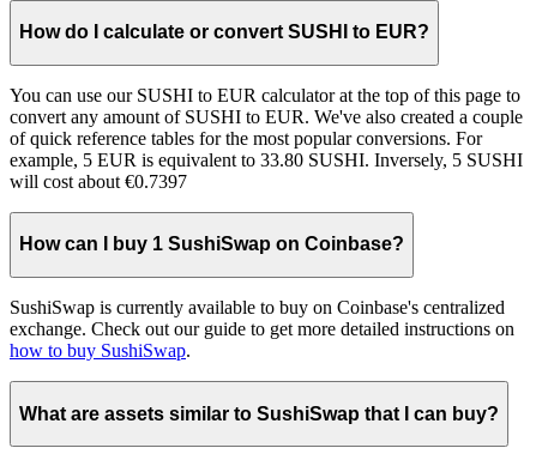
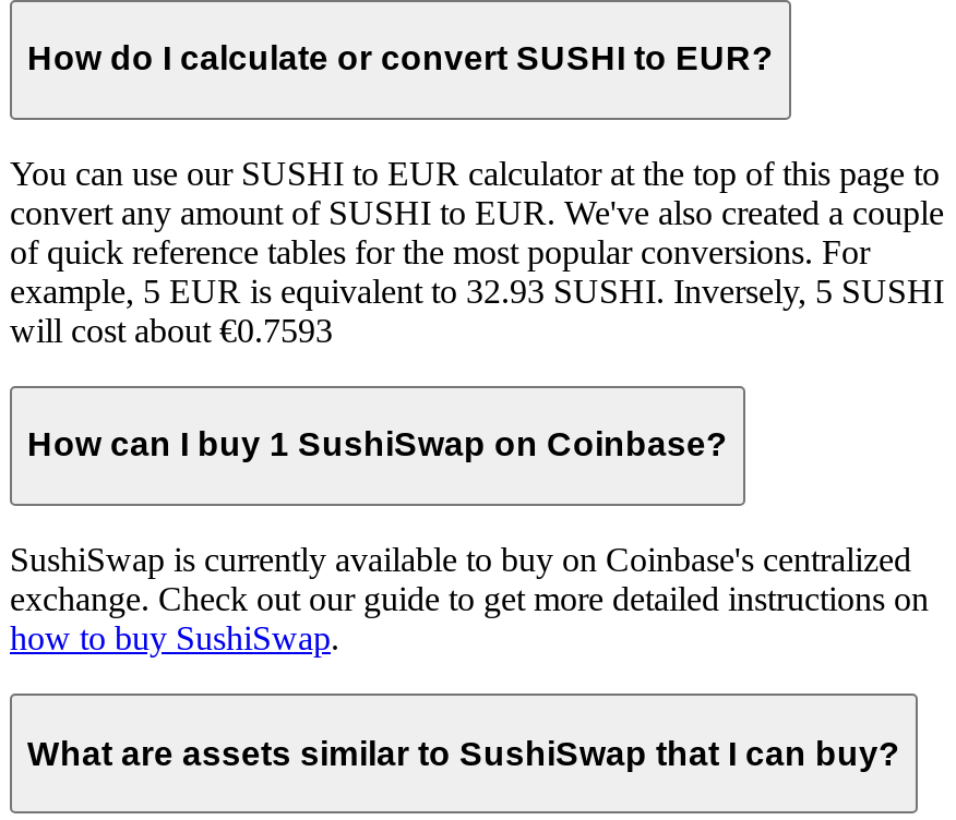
[10,150,523,170] example, 5 EUR is equivalent to 33.80 SUSHI. Inversely, 5 SUSHI -> [10,272,944,309] example, 5 EUR is equivalent to 32.93 SUSHI. Inversely, 5 SUSHI
[10,171,187,192] will cost about €0.7397 -> [10,312,333,349] will cost about €0.7593

